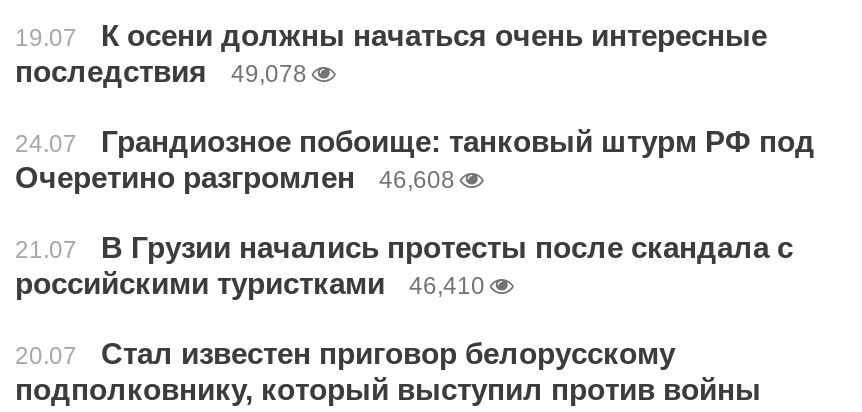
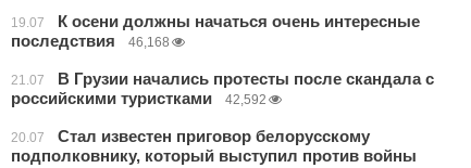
[15,60,815,194] 49,078 | 24.07 | Грандиозное побоище: танковый штурм РФ под | Очеретино разгромлен | 46,608 -> [128,35,170,50] 46,168
[15,266,485,300] российскими туристками 46,410 -> [11,89,267,107] российскими туристками 42,592

